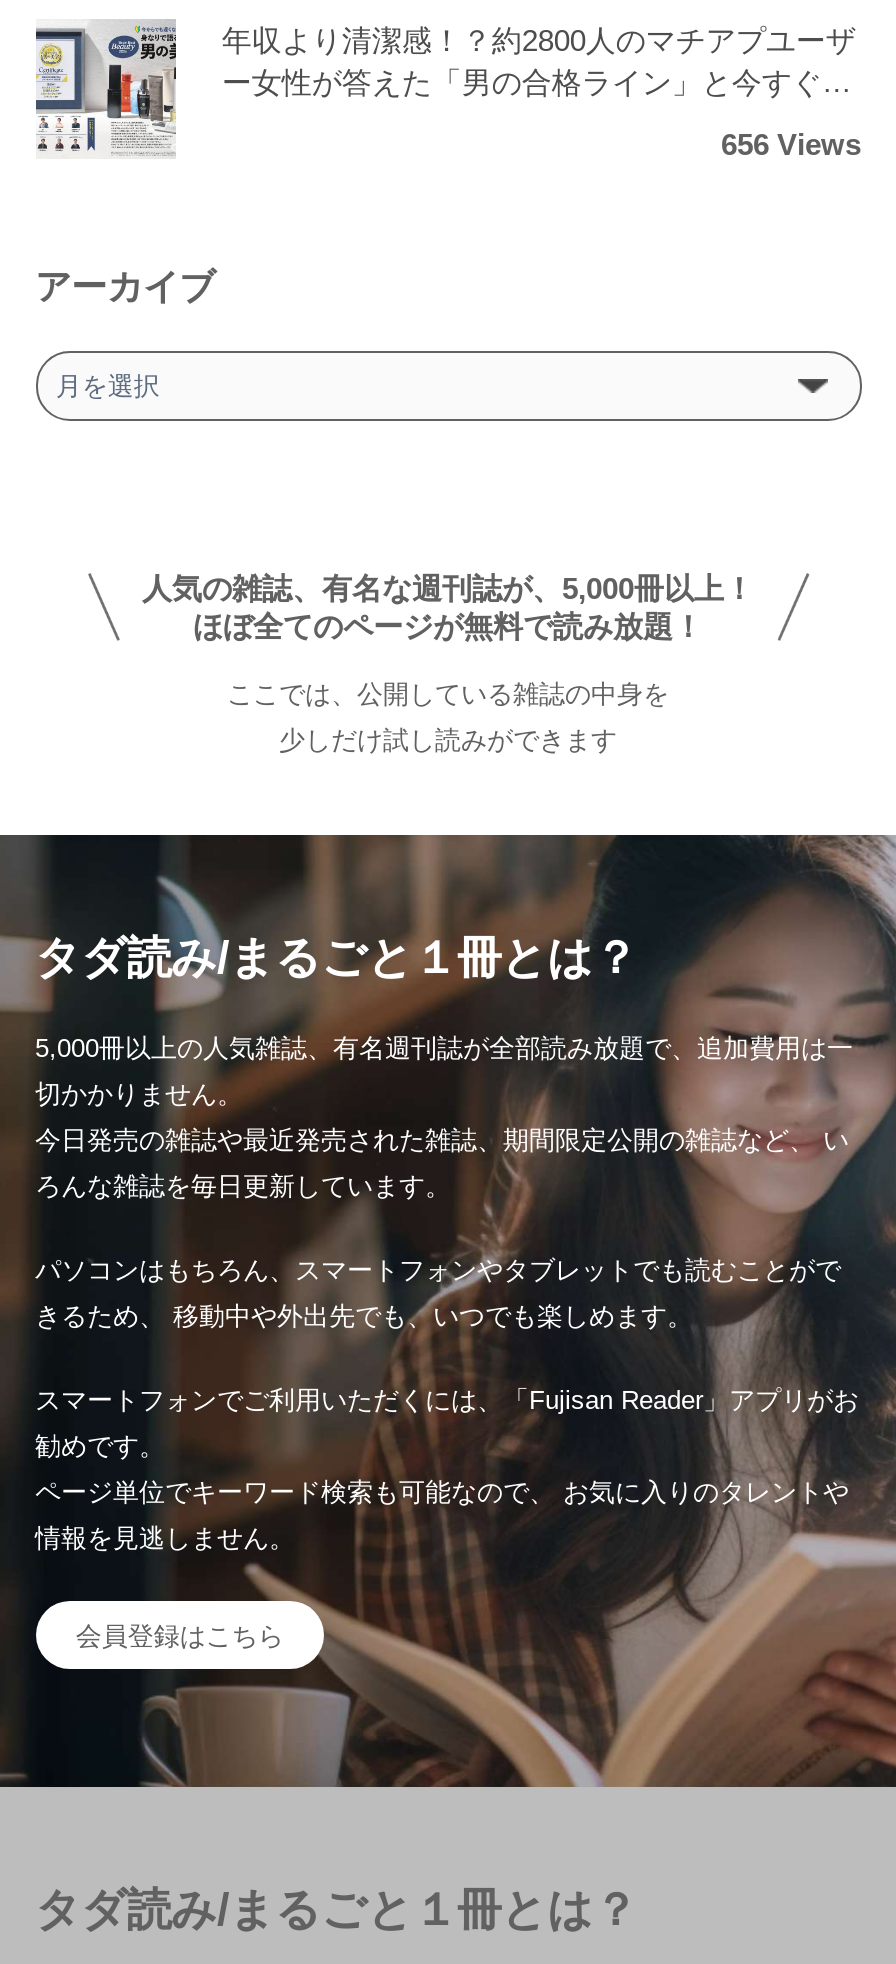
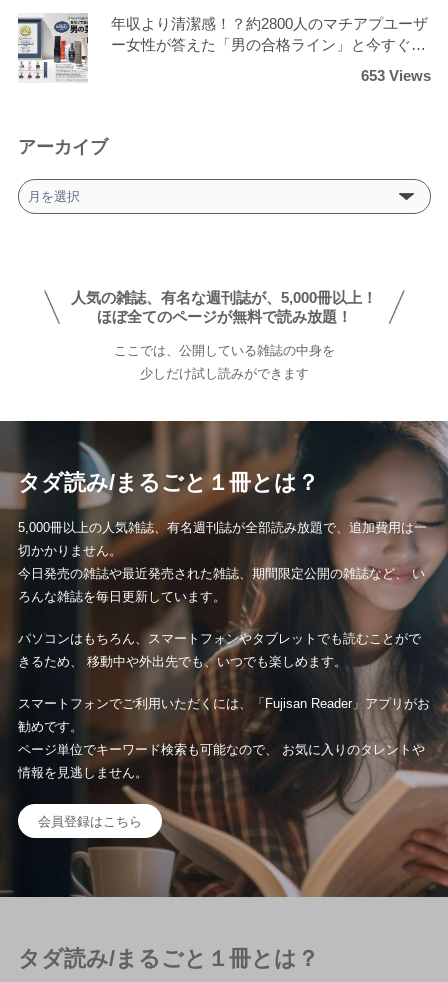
[721,126,861,160] 656 Views -> [360,67,430,84] 653 Views

